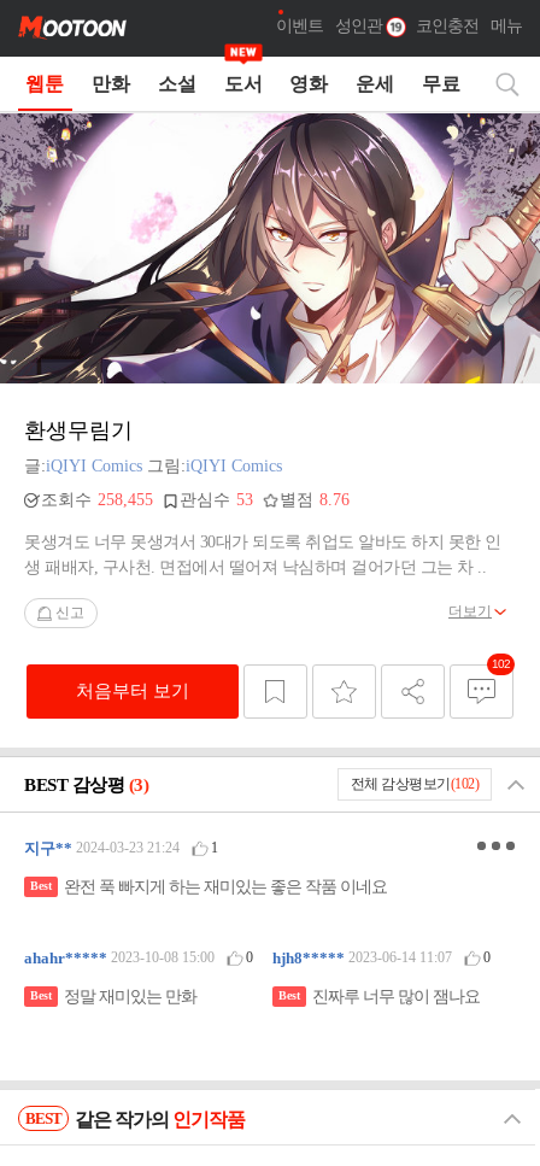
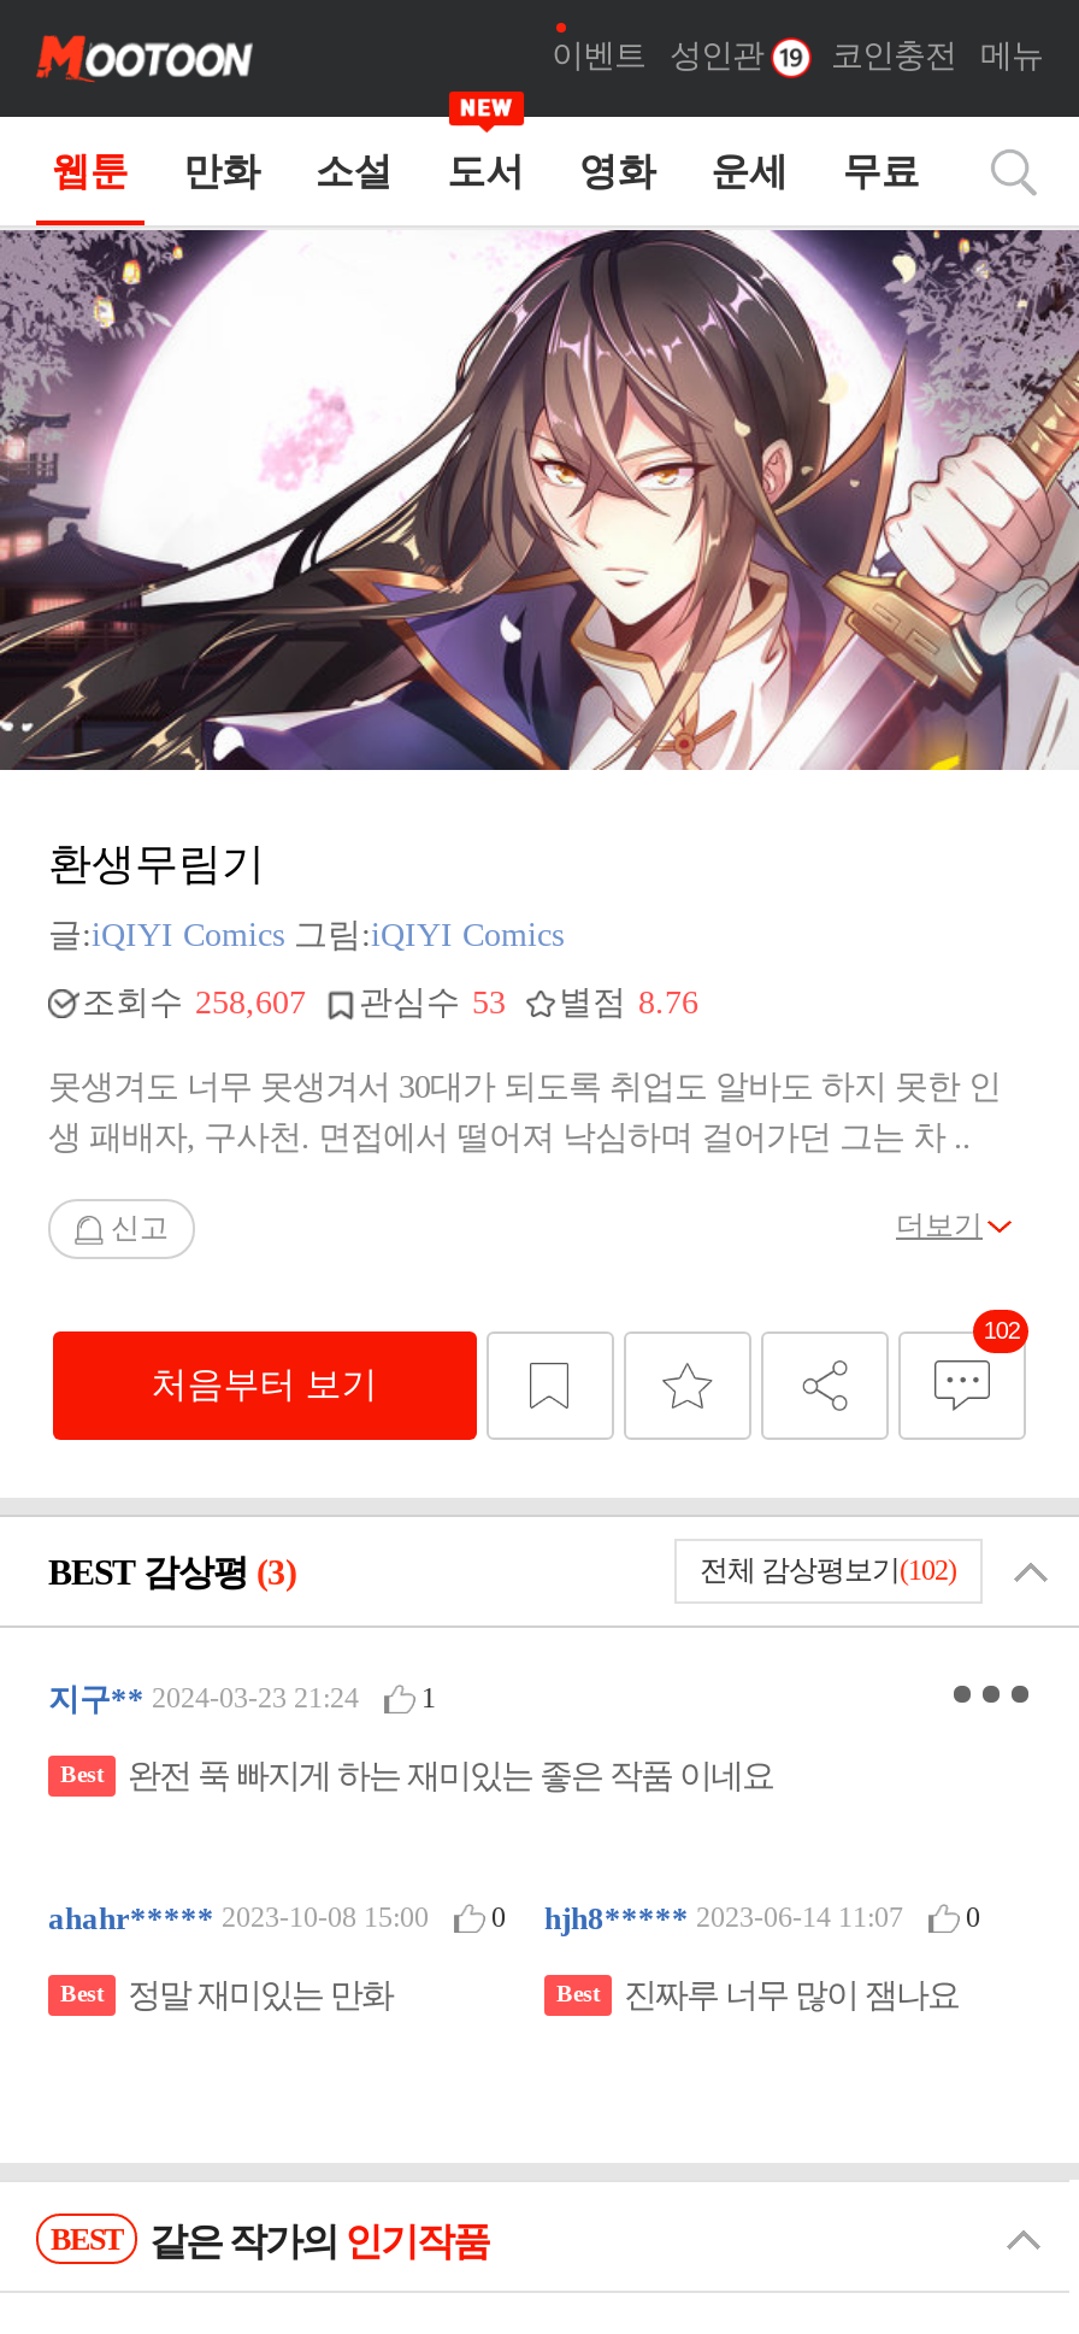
[41,491,350,509] 조회수 258,455 관심수 53 별점 8.76 -> [82,984,698,1021] 조회수 258,607 관심수 53 별점 8.76

